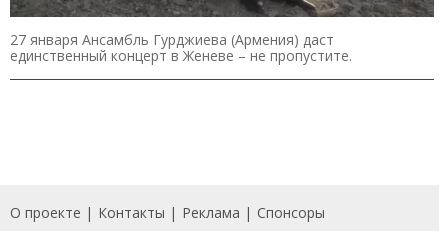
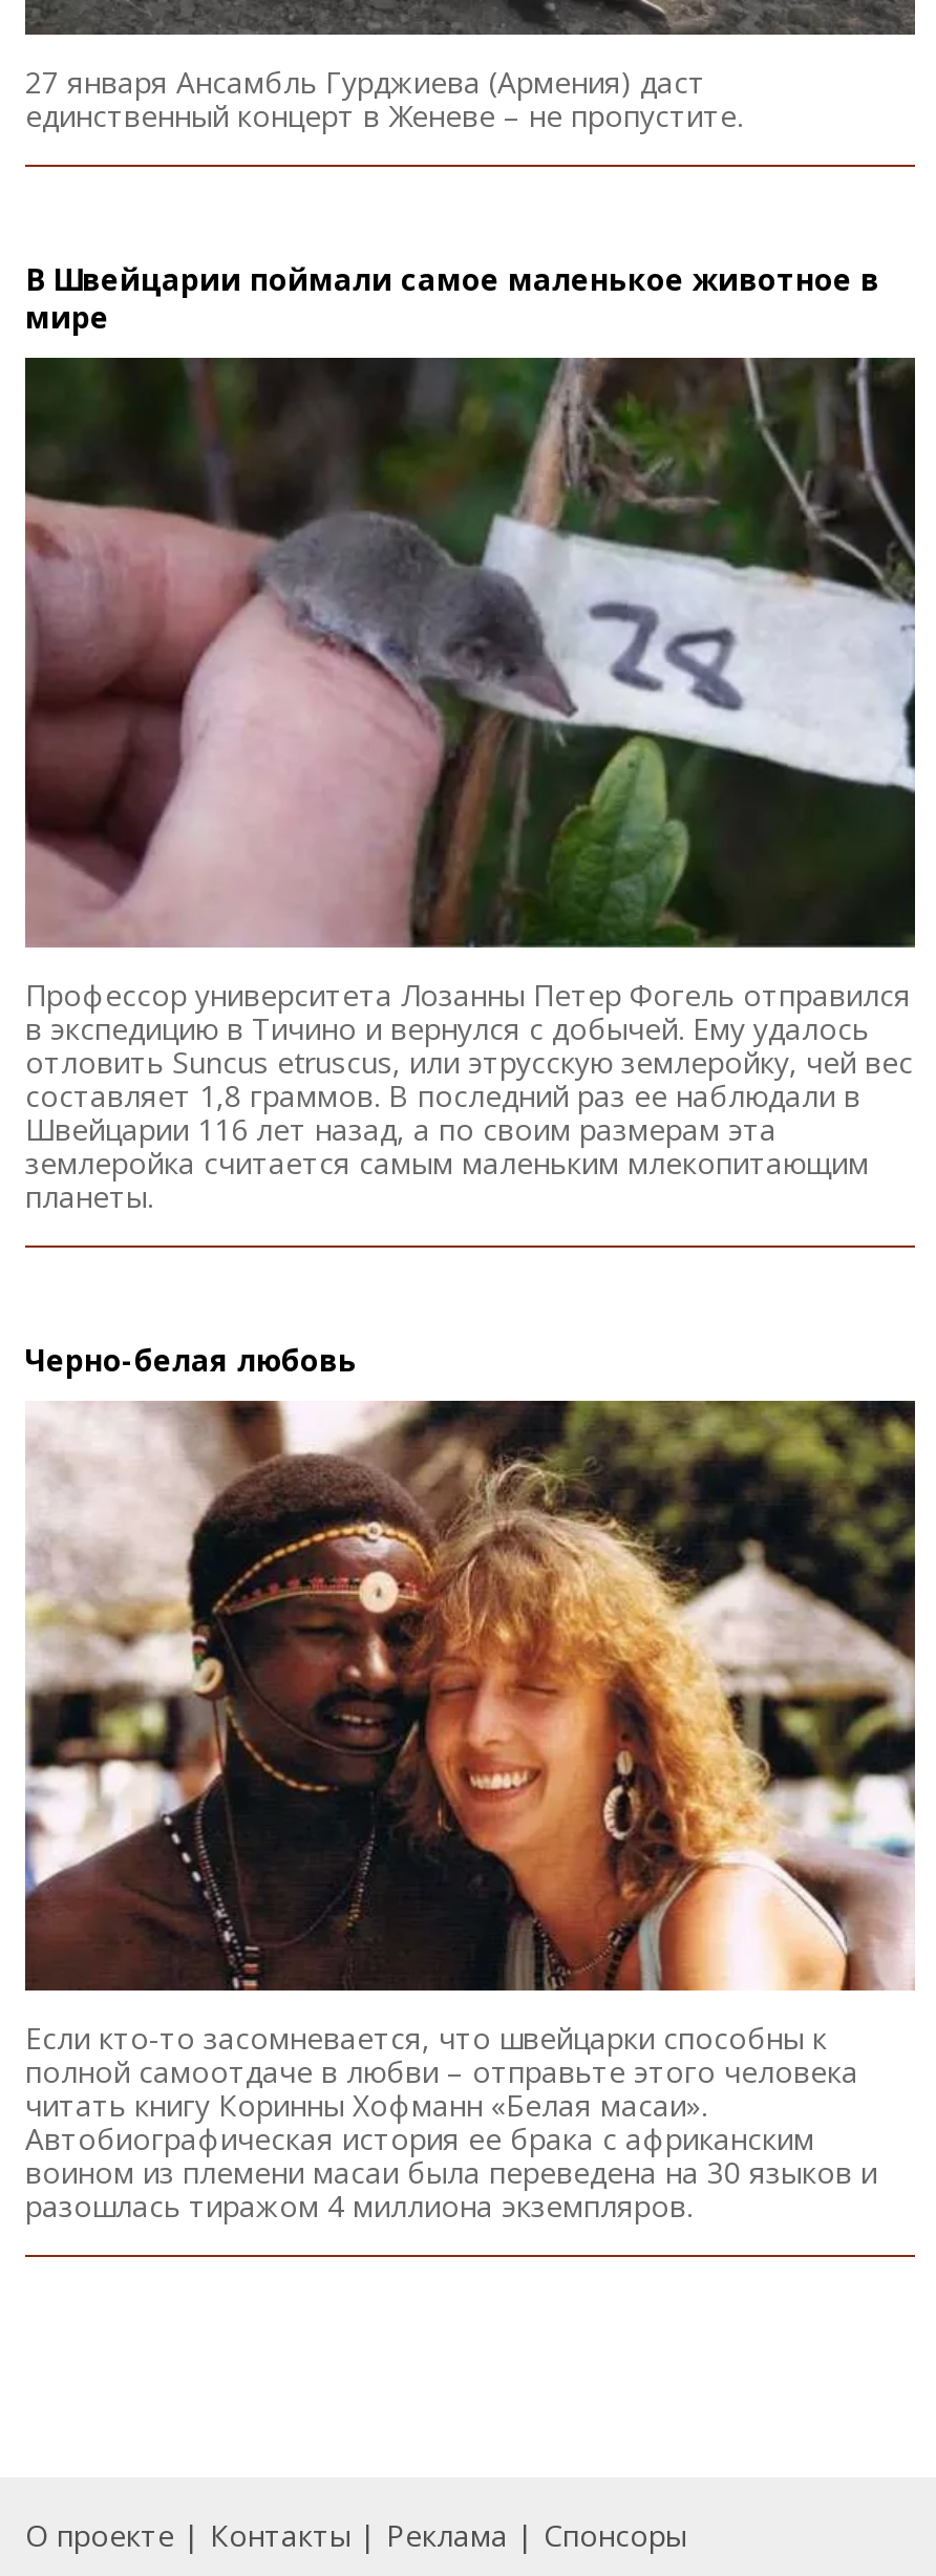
none -> [25,259,879,337] В Швейцарии поймали самое маленькое животное в | мире
none -> [25,355,915,1217] [image] | Профессор университета Лозанны Петер Фогель отправился | в экспедицию в Тичино и вернулся с добычей. Ему удалось | отловить Suncus etruscus, или этрусскую землеройку, чей вес | составляет 1,8 граммов. В последний раз ее наблюдали в | Швейцарии 116 лет назад, а по своим размерам эта | землеройка считается самым маленьким млекопитающим | планеты.
none -> [25,1340,357,1380] Черно-белая любовь
none -> [25,1400,915,2226] [image] | Если кто-то засомневается, что швейцарки способны к | полной самоотдаче в любви – отправьте этого человека | читать книгу Коринны Хофманн «Белая масаи». | Автобиографическая история ее брака с африканским | воином из племени масаи была переведена на 30 языков и | разошлась тиражом 4 миллиона экземпляров.

